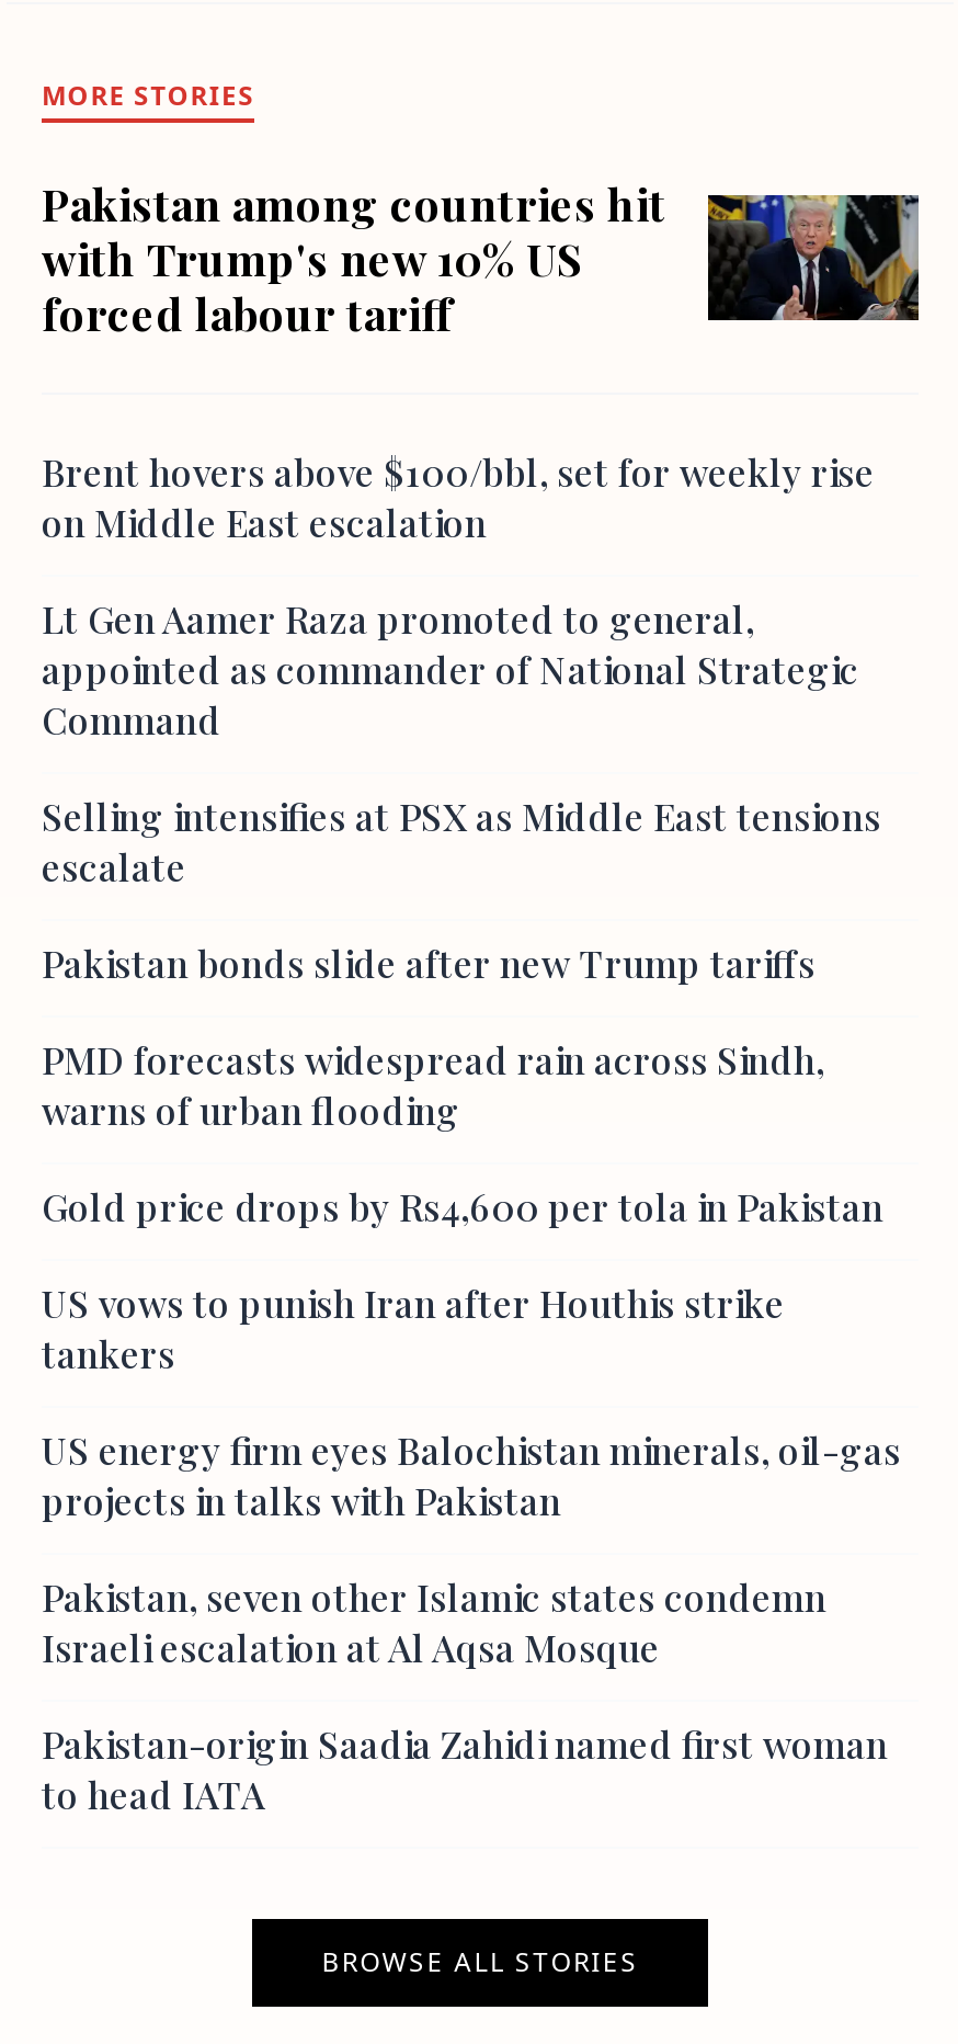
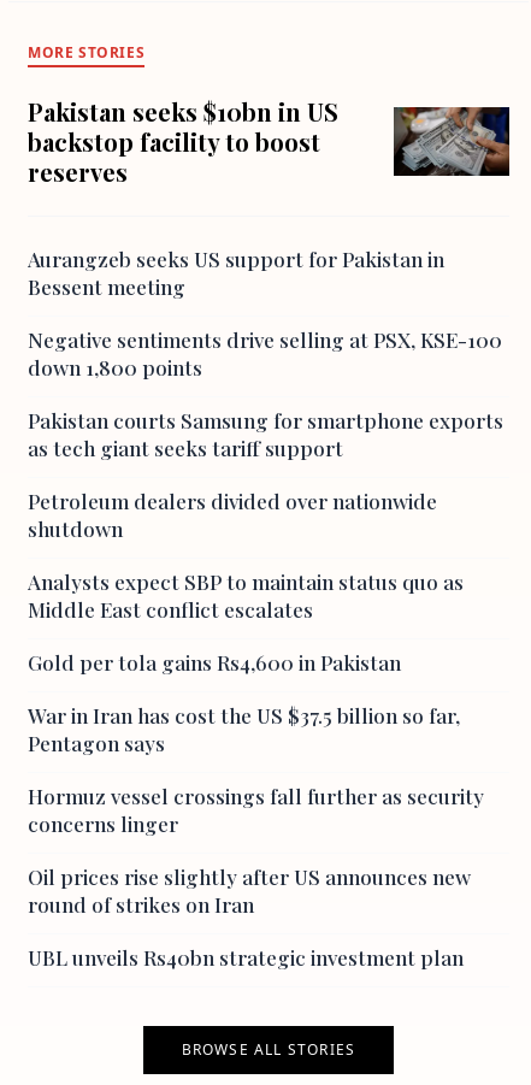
[42,173,666,342] Pakistan among countries hit | with Trump's new 10% US | forced labour tariff -> [28,95,338,188] Pakistan seeks $10bn in US | backstop facility to boost | reserves
[708,193,919,322] [image] -> [394,106,511,177] [image]
[42,447,875,546] Brent hovers above $100/bbl, set for weekly rise | on Middle East escalation -> [28,246,444,300] Aurangzeb seeks US support for Pakistan in | Bessent meeting
[42,594,859,743] Lt Gen Aamer Raza promoted to general, | appointed as commander of National Strategic | Command -> [28,326,502,381] Negative sentiments drive selling at PSX, KSE-100 | down 1,800 points
[42,792,881,890] Selling intensifies at PSX as Middle East tensions | escalate -> [28,407,503,461] Pakistan courts Samsung for smartphone exports | as tech giant seeks tariff support
[42,939,816,987] Pakistan bonds slide after new Trump tariffs -> [28,488,437,542] Petroleum dealers divided over nationwide | shutdown
[42,1035,824,1134] PMD forecasts widespread rain across Sindh, | warns of urban flooding -> [28,568,464,623] Analysts expect SBP to maintain status quo as | Middle East conflict escalates
[42,1182,883,1230] Gold price drops by Rs4,600 per tola in Pakistan -> [28,649,401,676] Gold per tola gains Rs4,600 in Pakistan
[42,1279,785,1377] US vows to punish Iran after Houthis strike | tankers -> [28,702,460,756] War in Iran has cost the US $37.5 billion so far, | Pentagon says
[42,1426,901,1524] US energy firm eyes Balochistan minerals, oil-gas | projects in talks with Pakistan -> [28,783,484,837] Hormuz vessel crossings fall further as security | concerns linger
[42,1572,826,1671] Pakistan, seven other Islamic states condemn | Israeli escalation at Al Aqsa Mosque -> [28,863,471,918] Oil prices rise slightly after US announces new | round of strikes on Iran
[42,1719,888,1818] Pakistan-origin Saadia Zahidi named first woman | to head IATA -> [28,944,464,971] UBL unveils Rs40bn strategic investment plan

